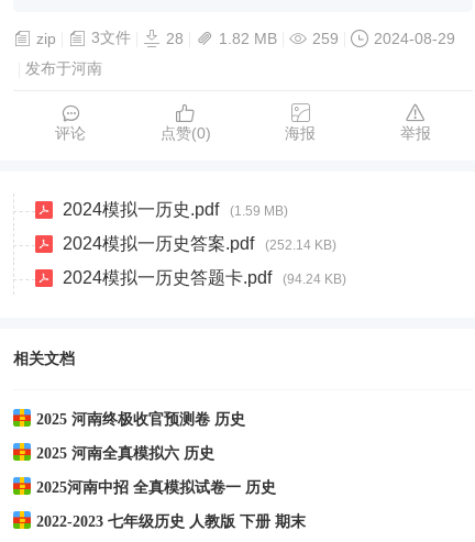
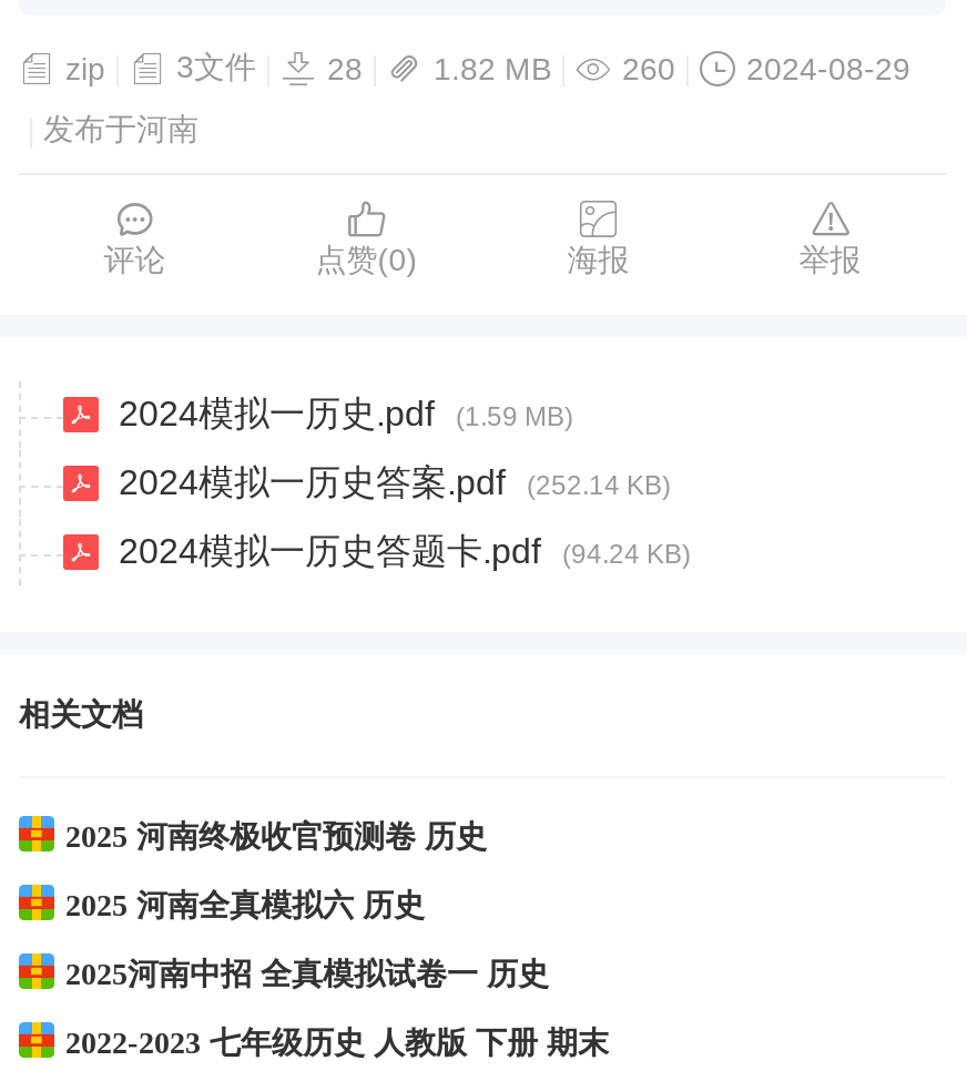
[36,29,455,47] zip 3文件 28 1.82 MB 259 2024-08-29 -> [65,49,910,86] zip 3文件 28 1.82 MB 260 2024-08-29

